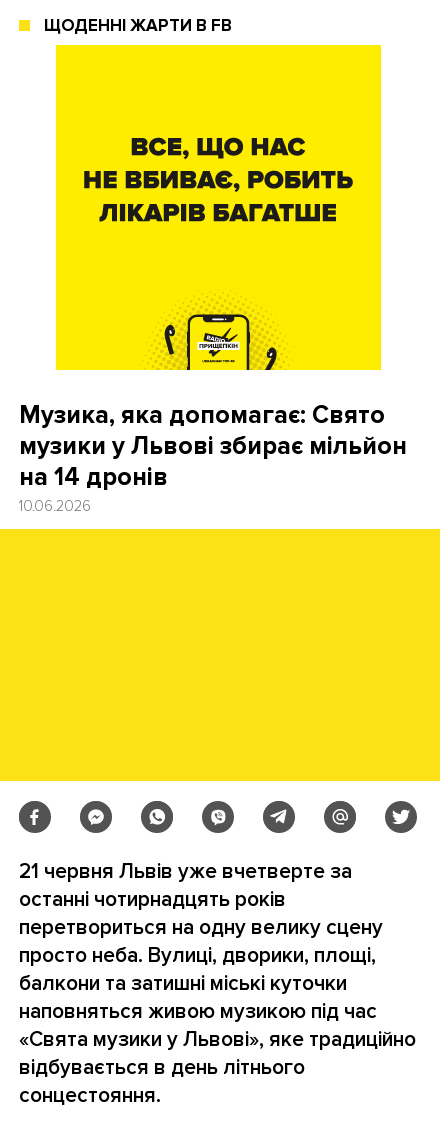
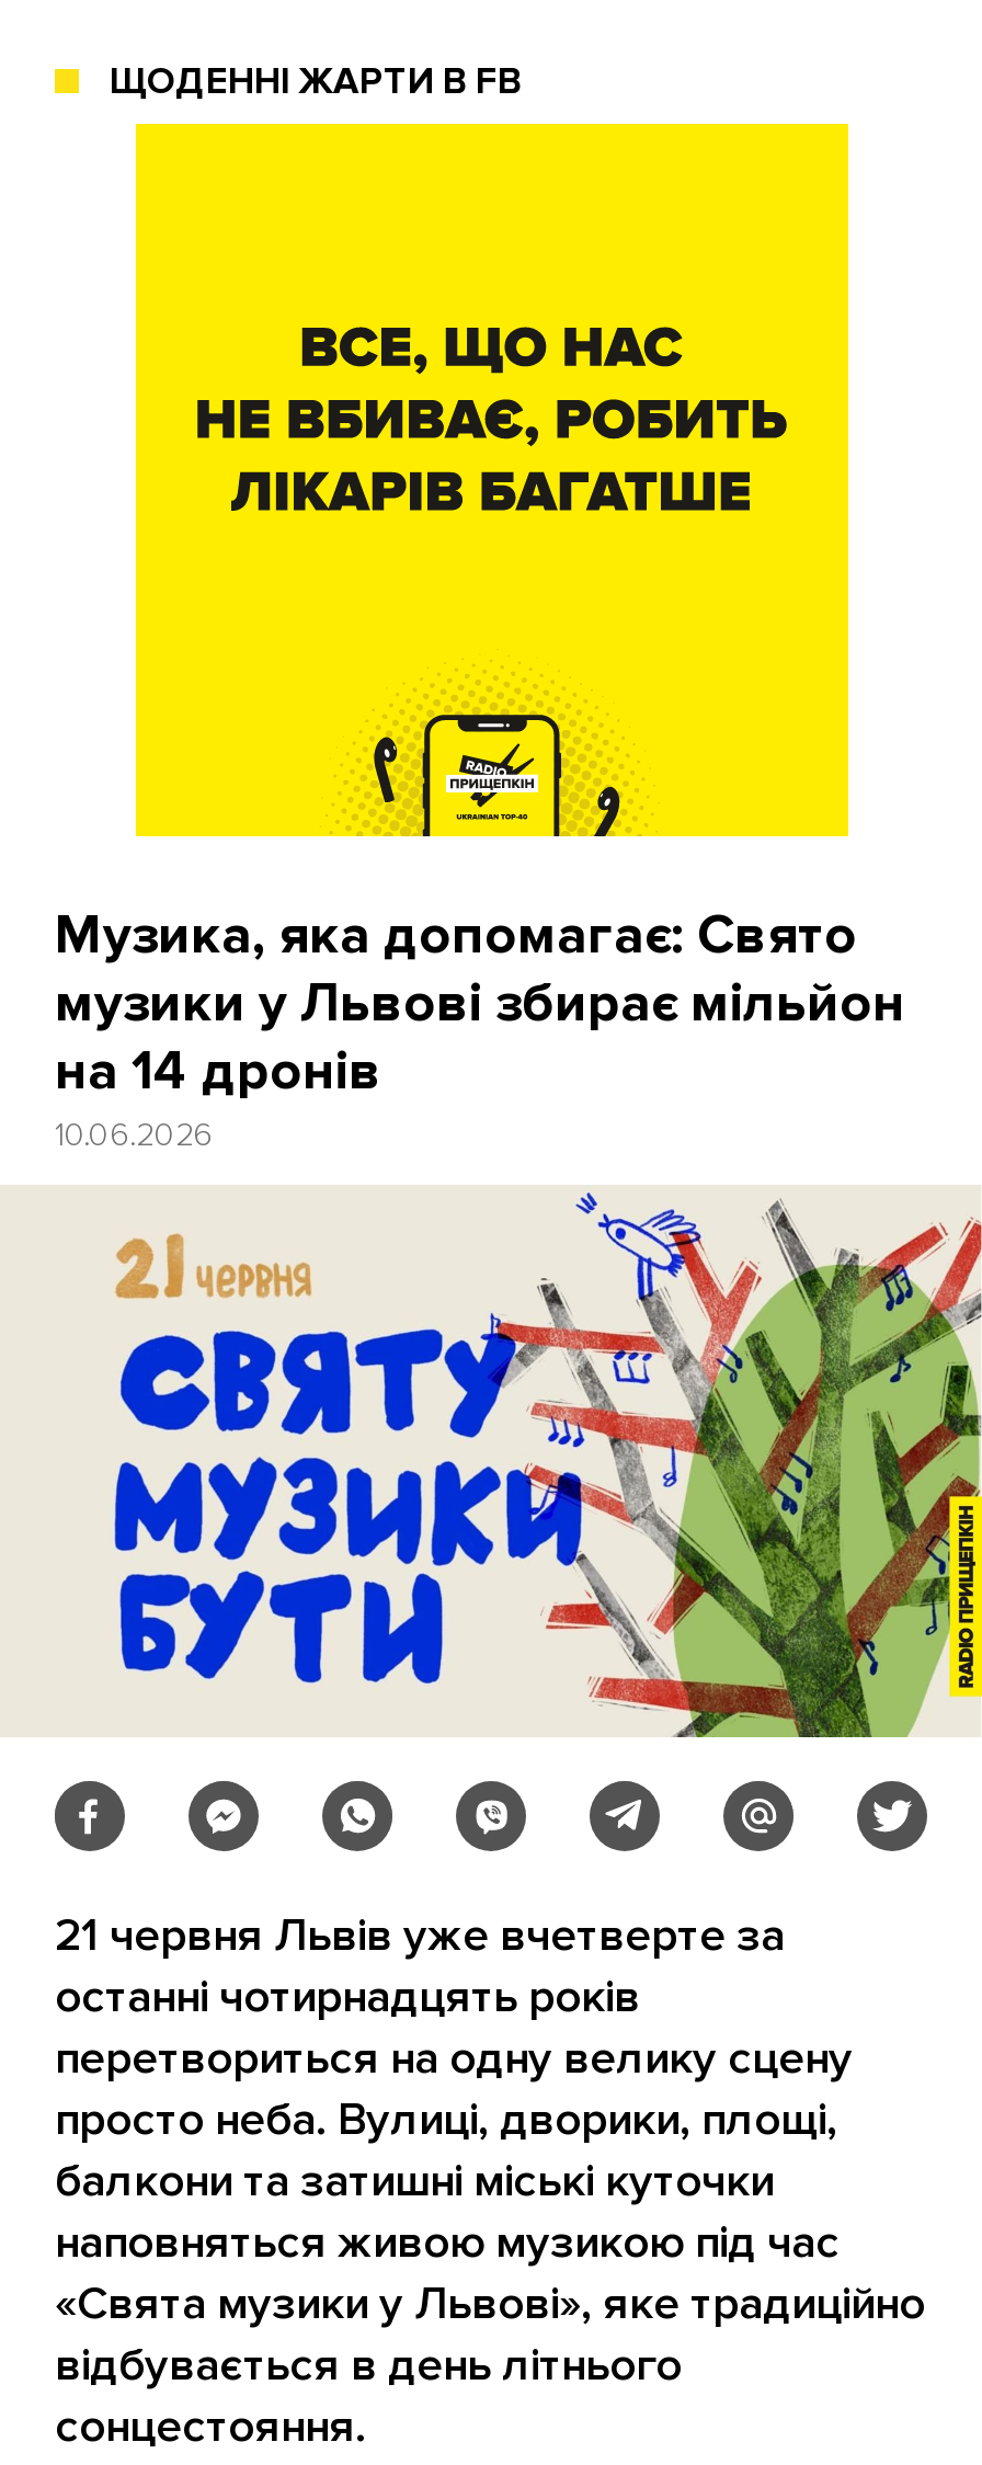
none -> [7,1185,975,1739] [image]

